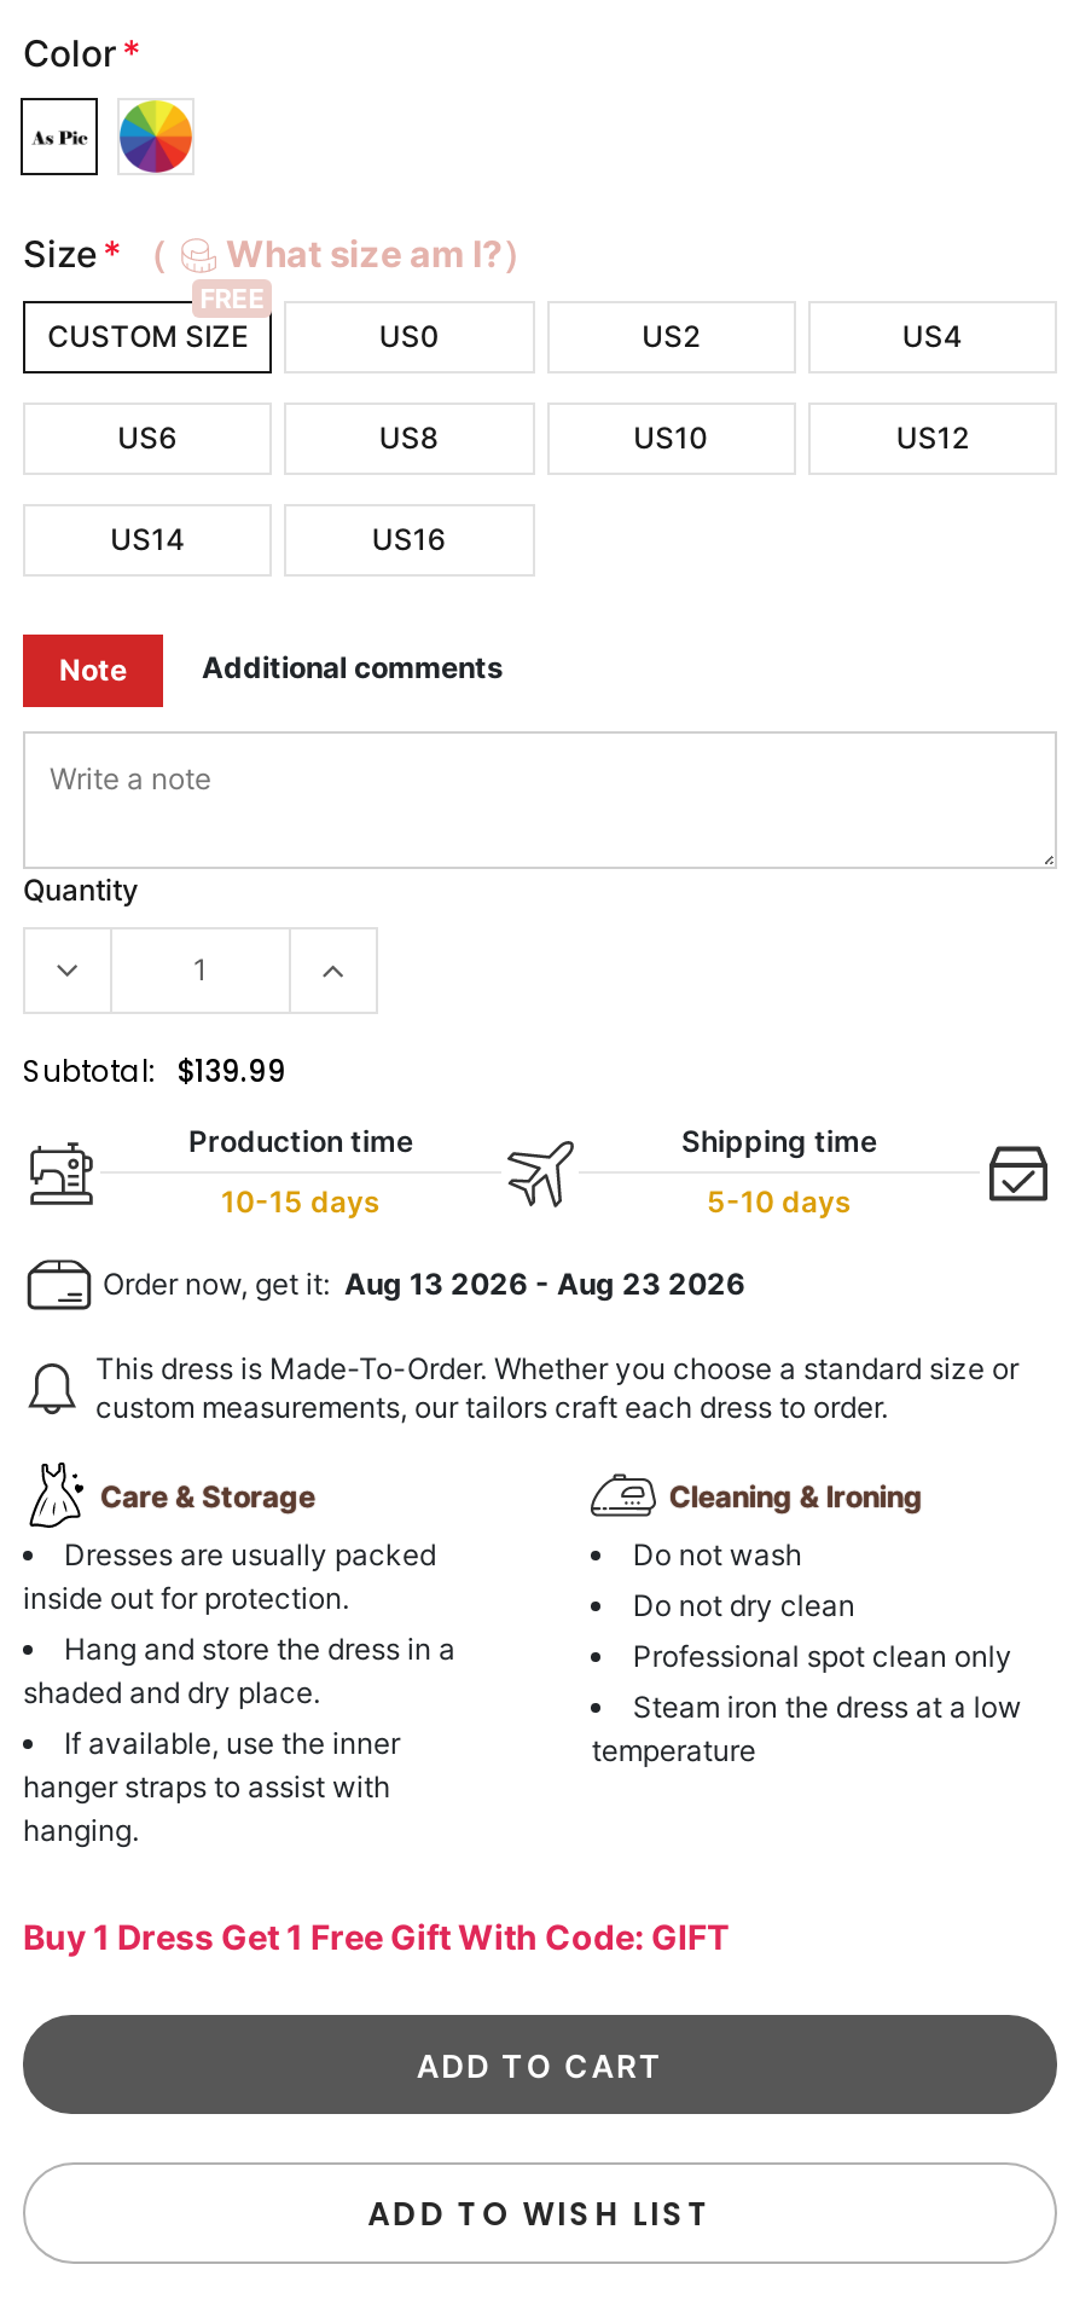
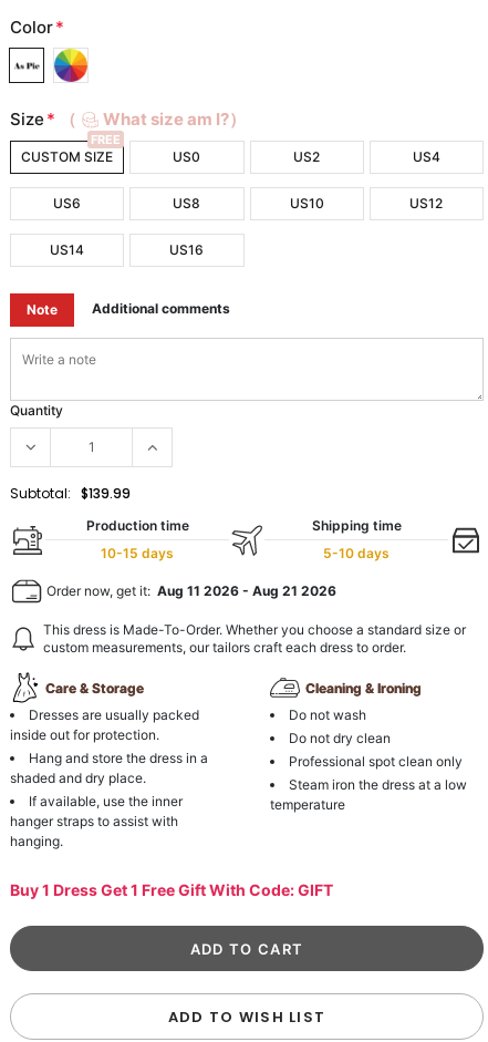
[95,1266,745,1302] Order now, get it: Aug 13 2026 - Aug 23 2026 -> [43,582,336,599] Order now, get it: Aug 11 2026 - Aug 21 2026

